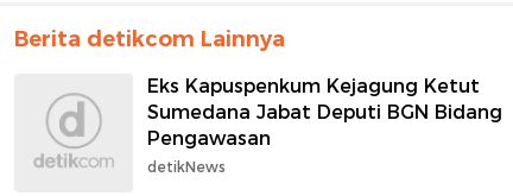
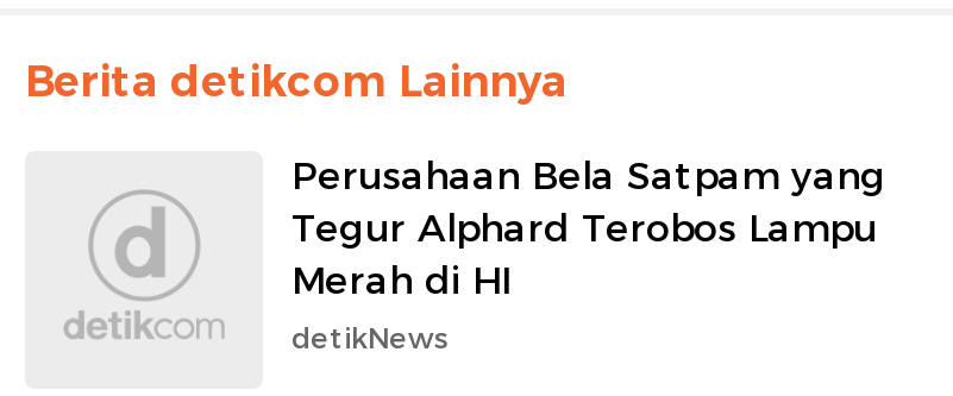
[147,74,502,149] Eks Kapuspenkum Kejagung Ketut | Sumedana Jabat Deputi BGN Bidang | Pengawasan -> [291,152,886,302] Perusahaan Bela Satpam yang | Tegur Alphard Terobos Lampu | Merah di HI

